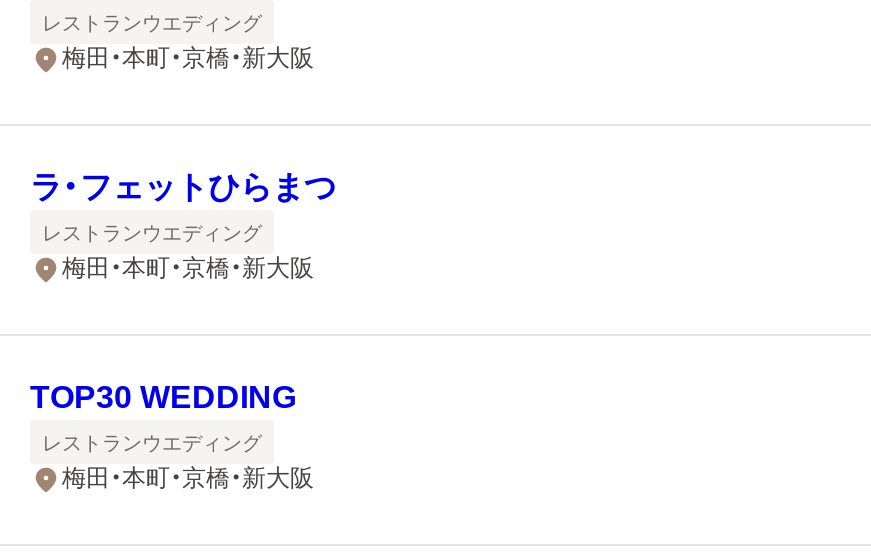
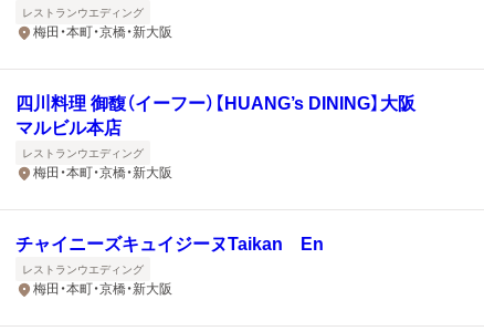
[30,170,336,204] ラ・フェットひらまつ -> [15,94,415,137] 四川料理 御馥（イーフー）【HUANG’s DINING】大阪 | マルビル本店
[30,380,296,414] TOP30 WEDDING -> [15,235,324,254] チャイニーズキュイジーヌTaikan En

